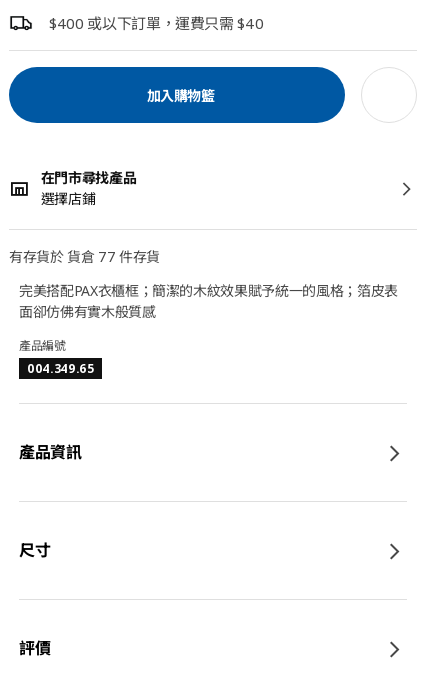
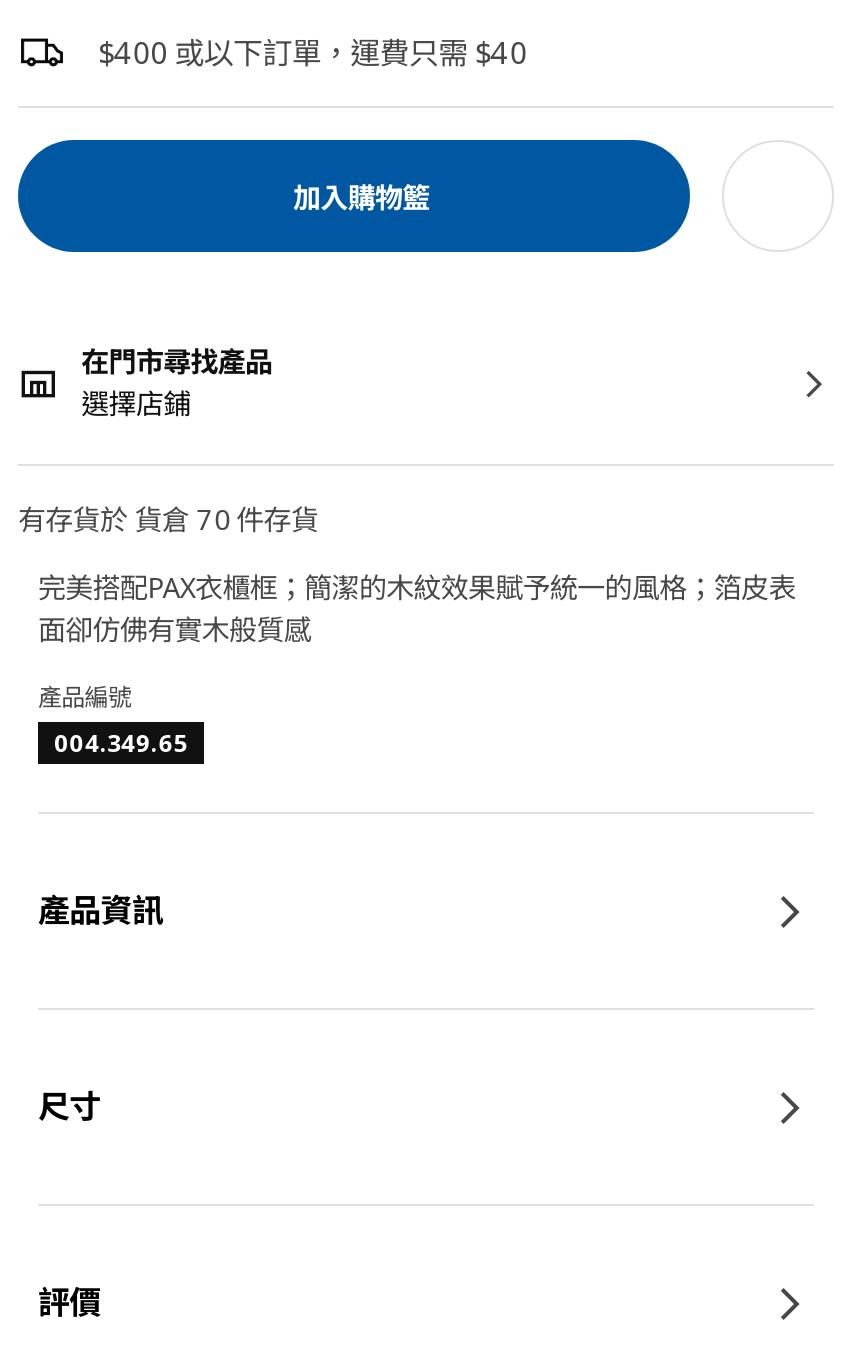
[9,247,160,266] 有存貨於 貨倉 77 件存貨 -> [18,500,318,538] 有存貨於 貨倉 70 件存貨

